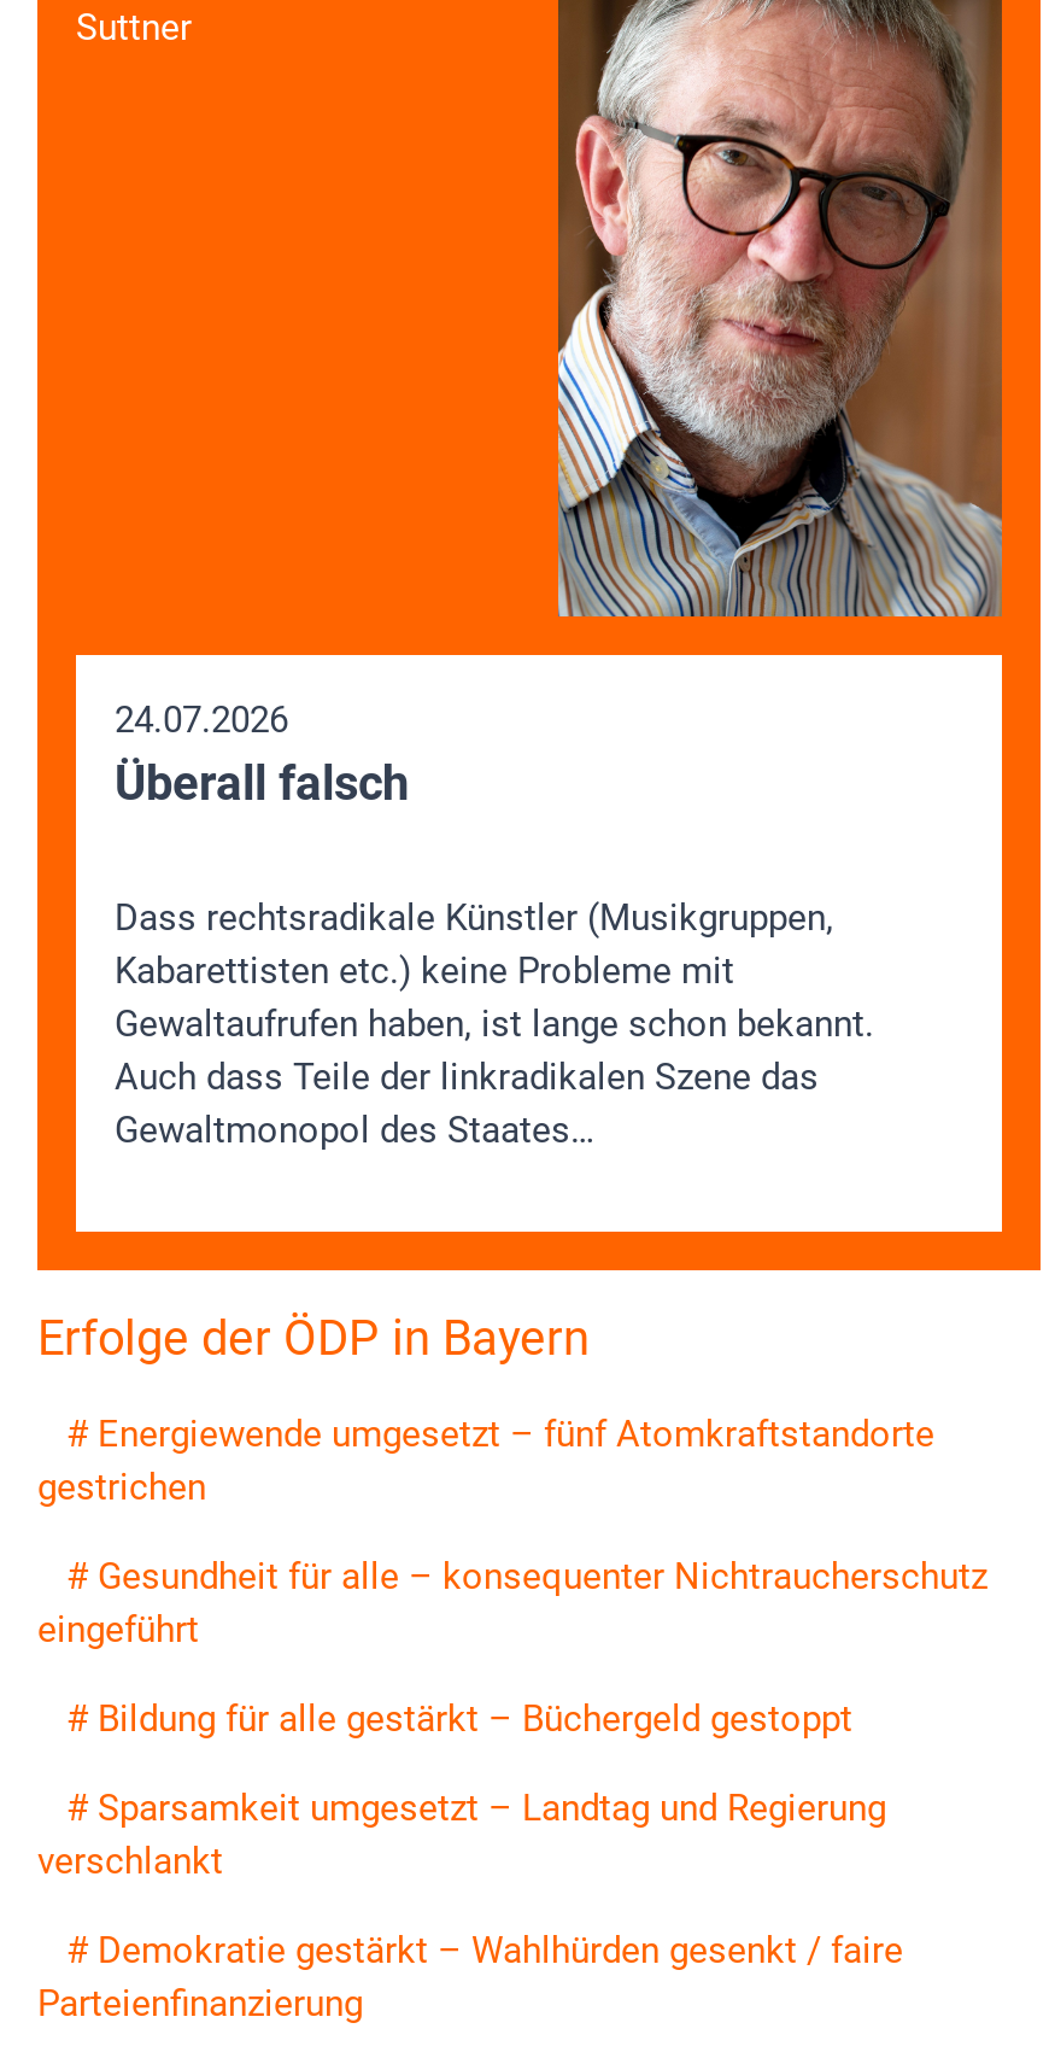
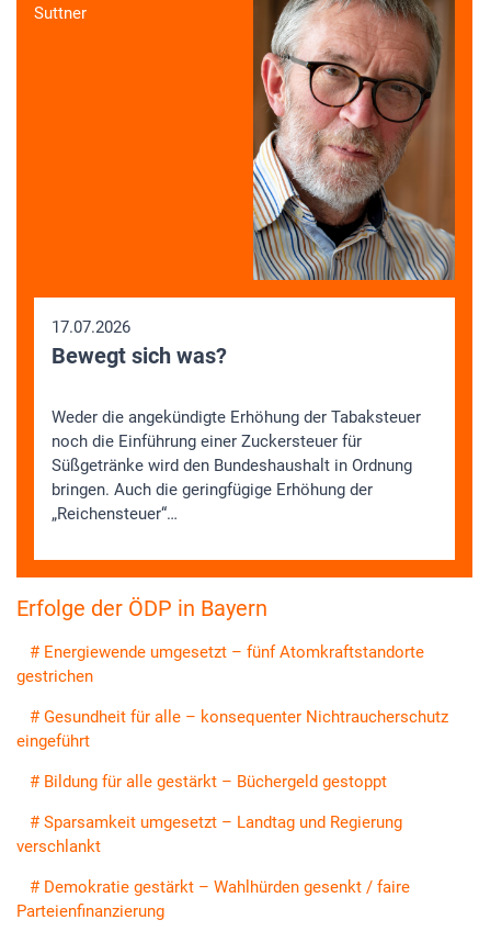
[115,697,409,810] 24.07.2026 | Überall falsch -> [52,317,227,369] 17.07.2026 | Bewegt sich was?
[115,895,874,1150] Dass rechtsradikale Künstler (Musikgruppen, | Kabarettisten etc.) keine Probleme mit | Gewaltaufrufen haben, ist lange schon bekannt. | Auch dass Teile der linkradikalen Szene das | Gewaltmonopol des Staates… -> [52,407,421,523] Weder die angekündigte Erhöhung der Tabaksteuer | noch die Einführung einer Zuckersteuer für | Süßgetränke wird den Bundeshaushalt in Ordnung | bringen. Auch die geringfügige Erhöhung der | „Reichensteuer“…

